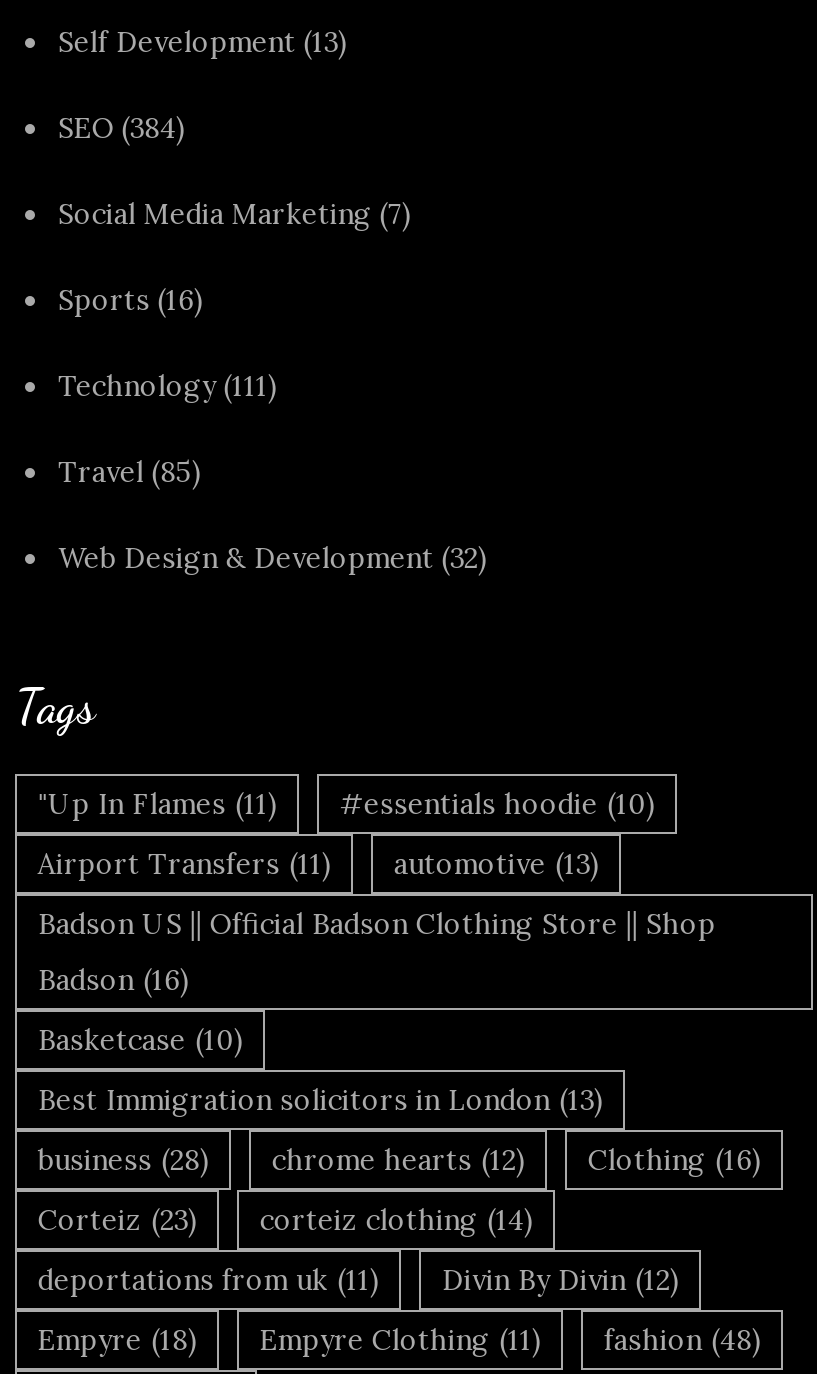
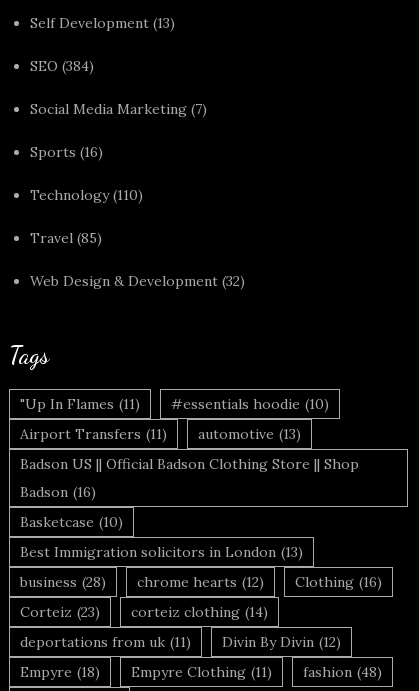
[58,368,278,404] Technology (111) -> [30,186,143,204] Technology (110)

